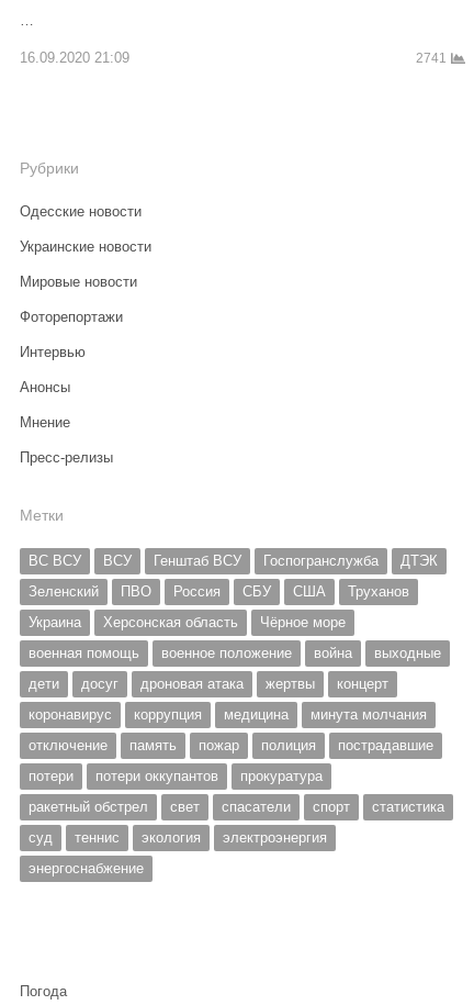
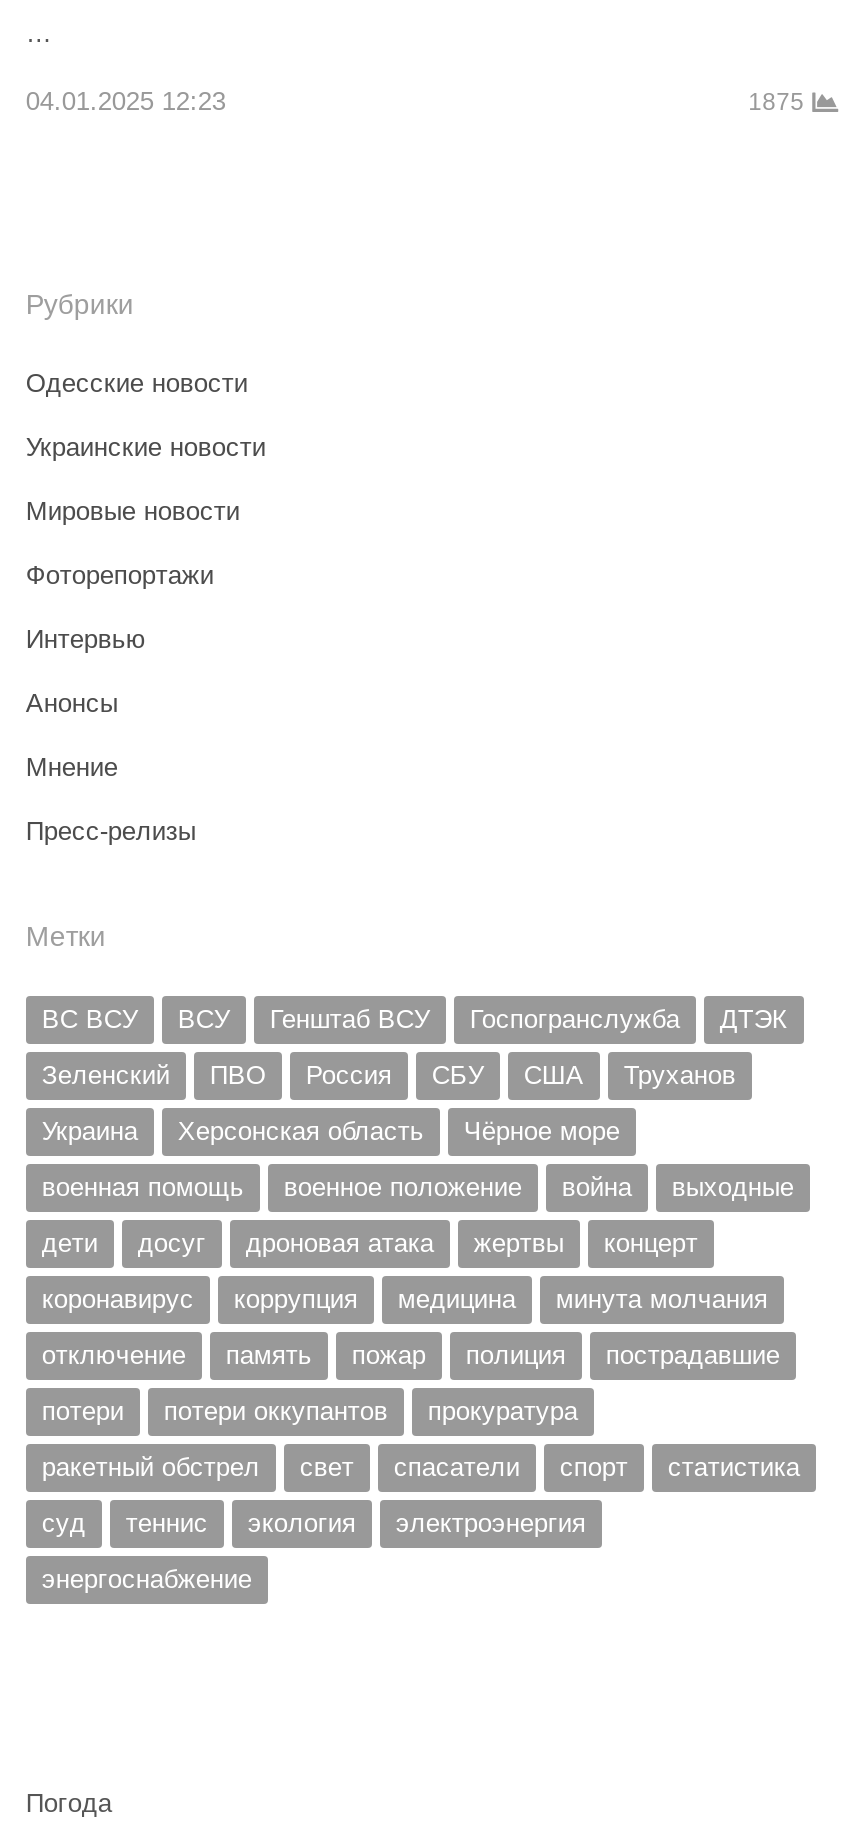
[20,49,129,66] 16.09.2020 21:09 -> [26,87,226,117] 04.01.2025 12:23
[416,50,447,66] 2741 -> [748,89,804,117] 1875

